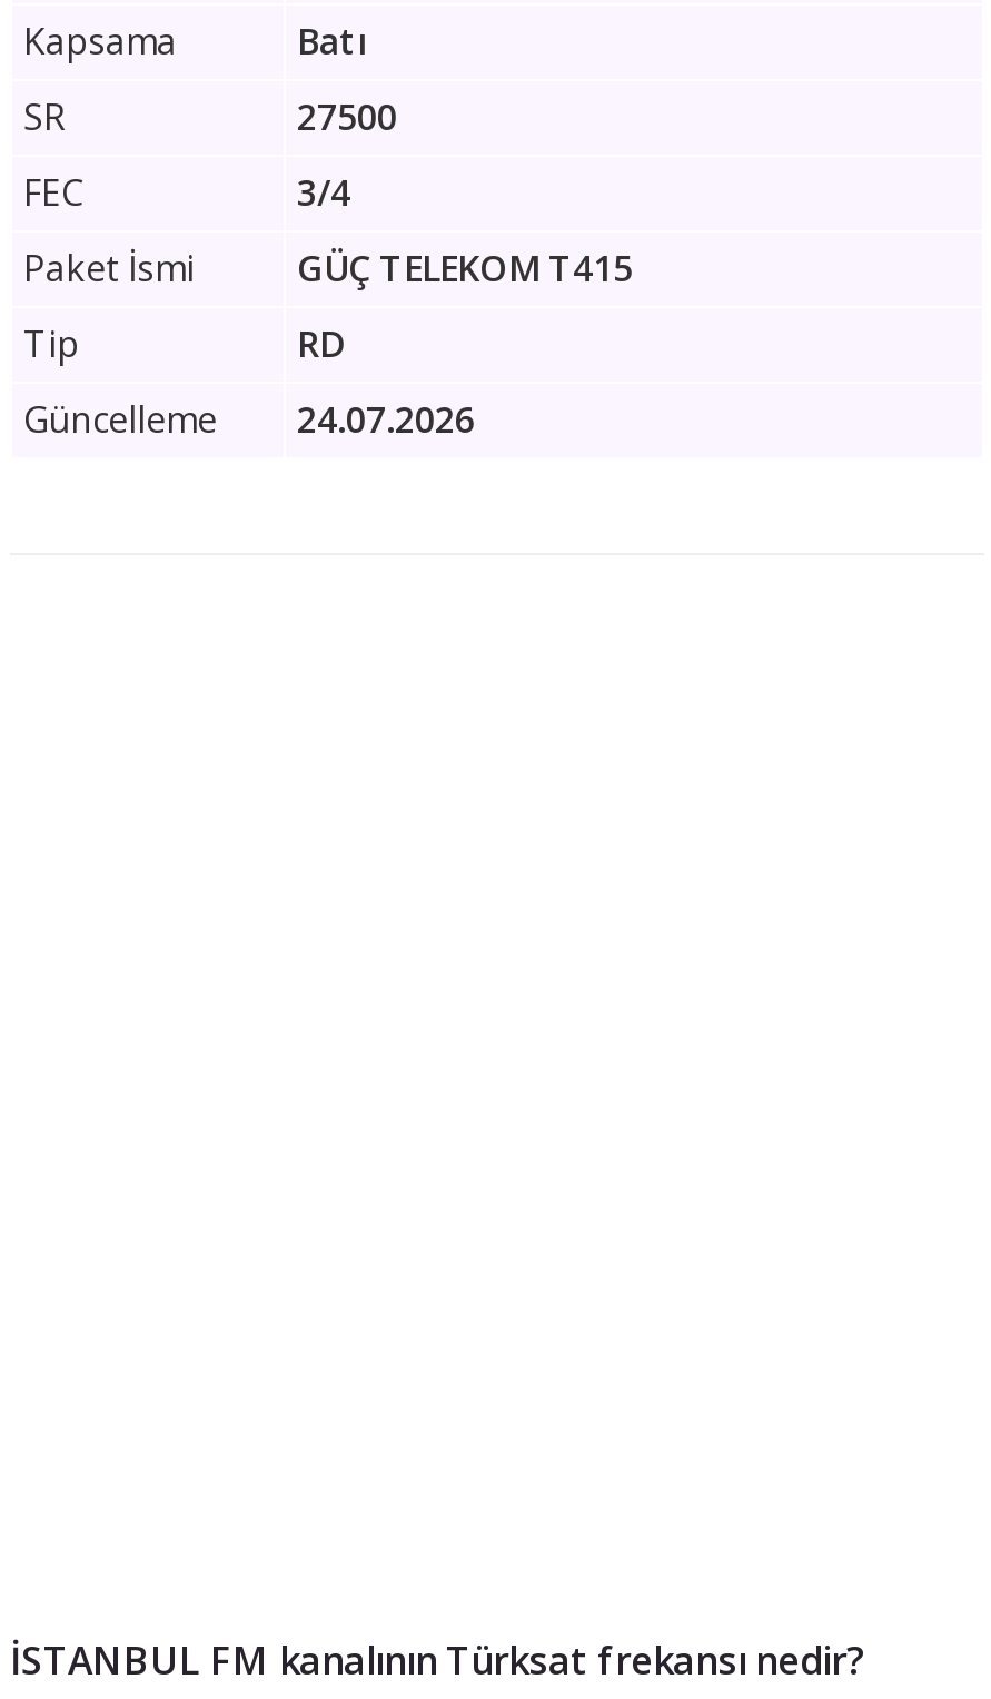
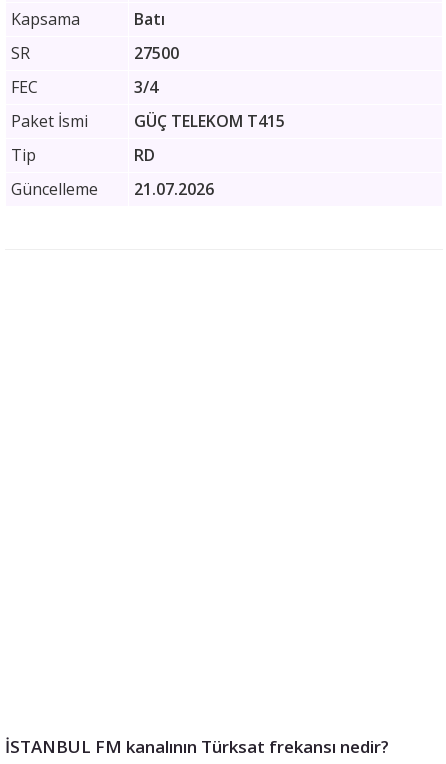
[23,395,475,444] Güncelleme 24.07.2026 -> [11,178,214,200] Güncelleme 21.07.2026

